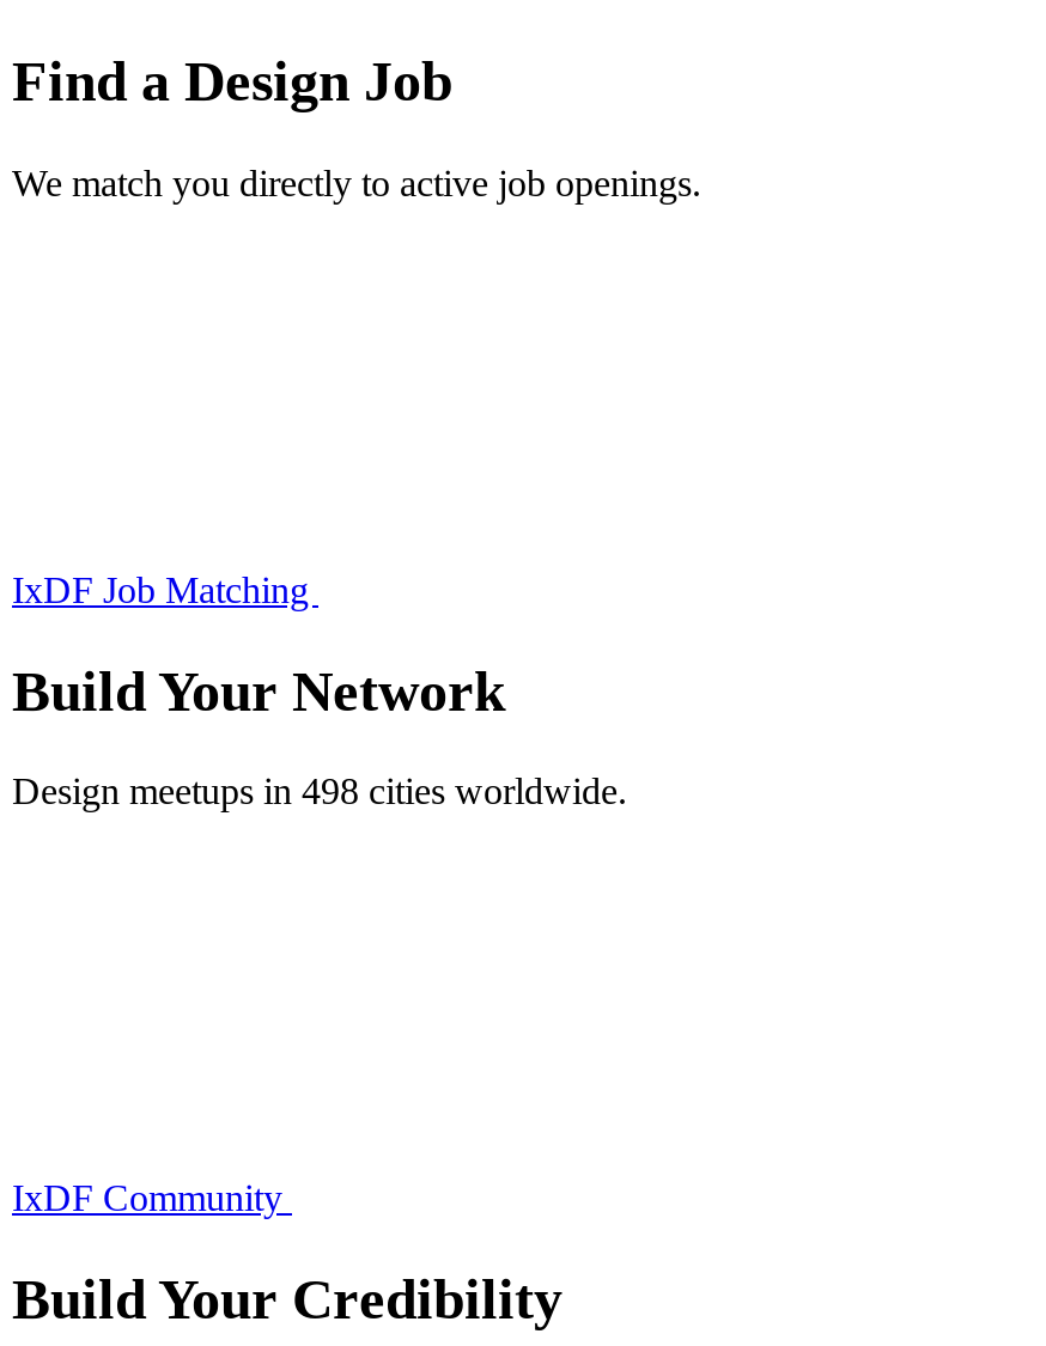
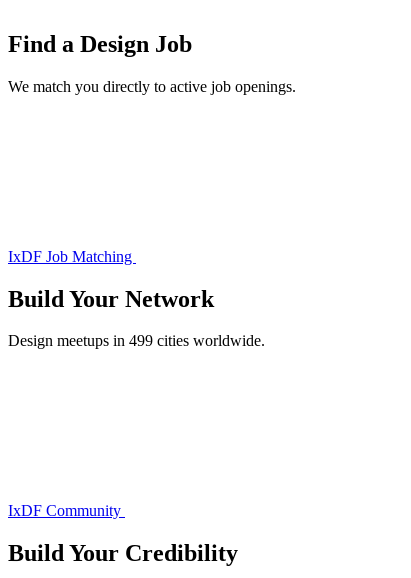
[12,771,627,812] Design meetups in 498 cities worldwide. -> [8,332,265,349] Design meetups in 499 cities worldwide.

